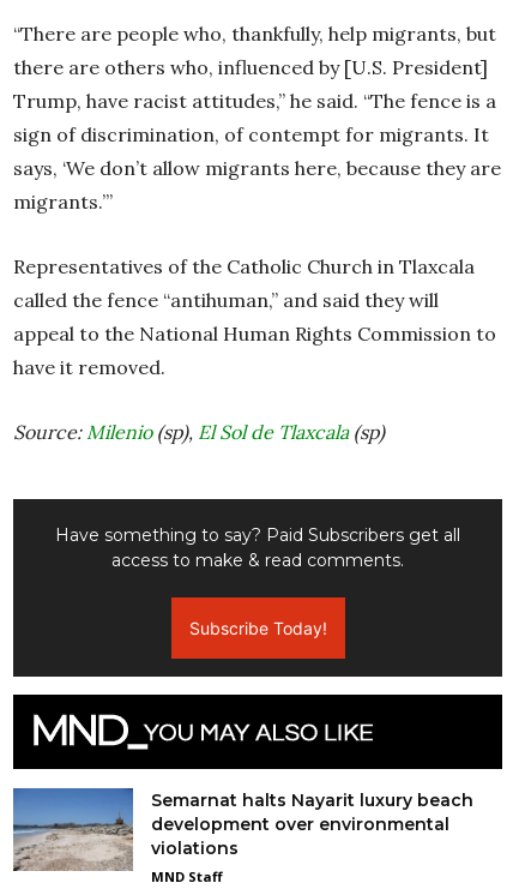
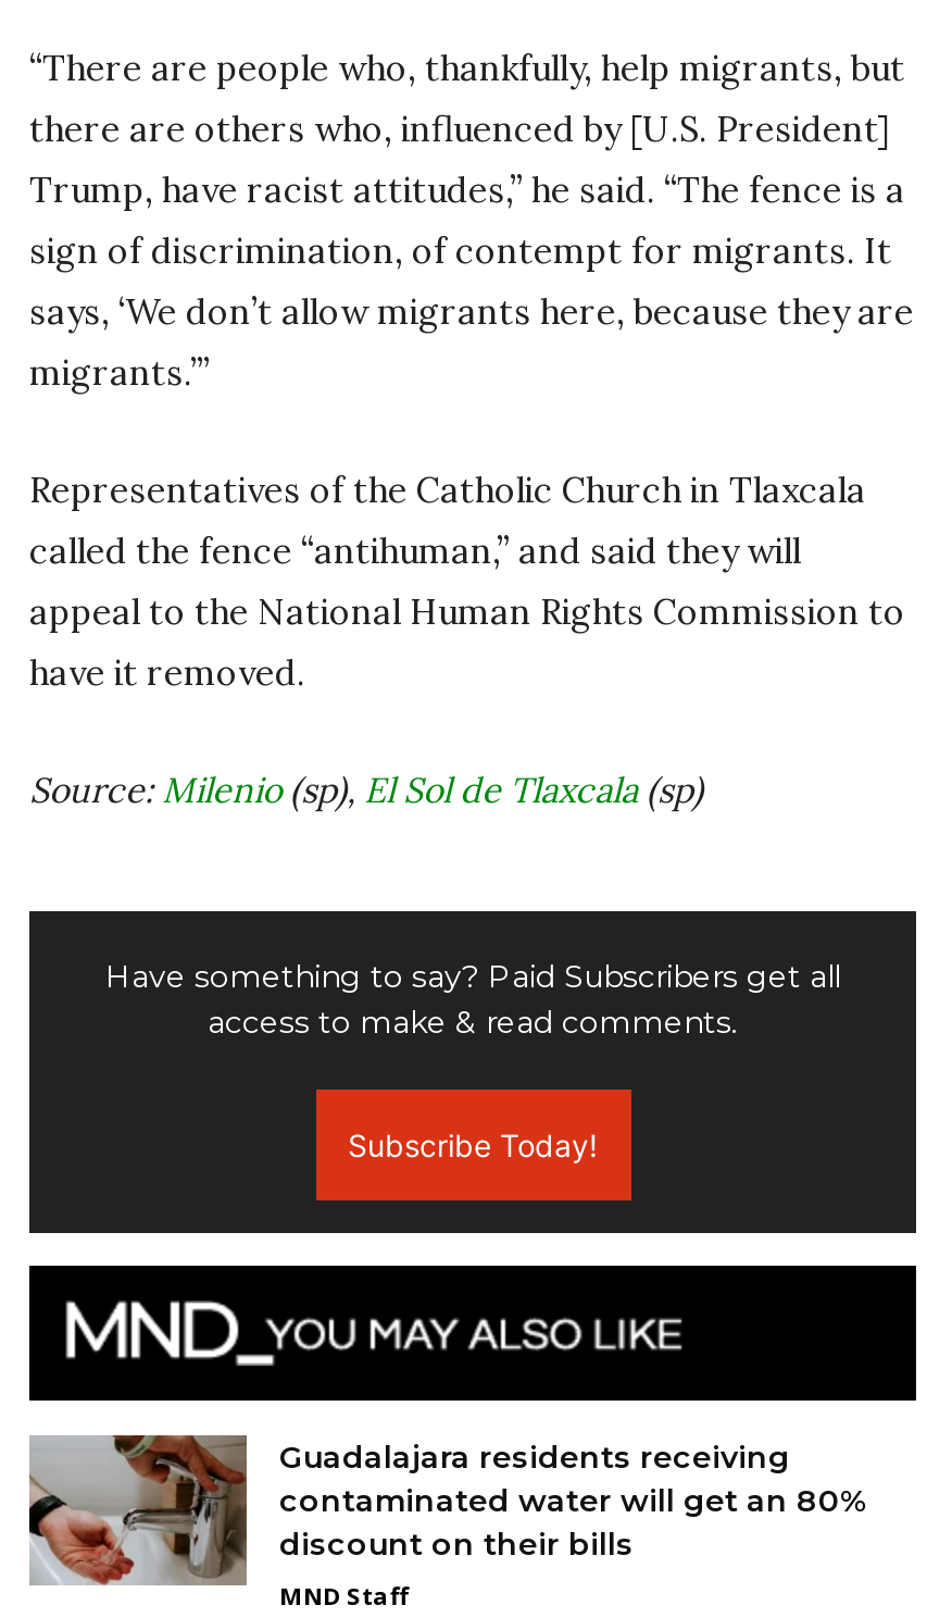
[13,787,473,871] [image] | Semarnat halts Nayarit luxury beach | development over environmental | violations -> [29,1433,868,1583] [image] | Guadalajara residents receiving | contaminated water will get an 80% | discount on their bills

